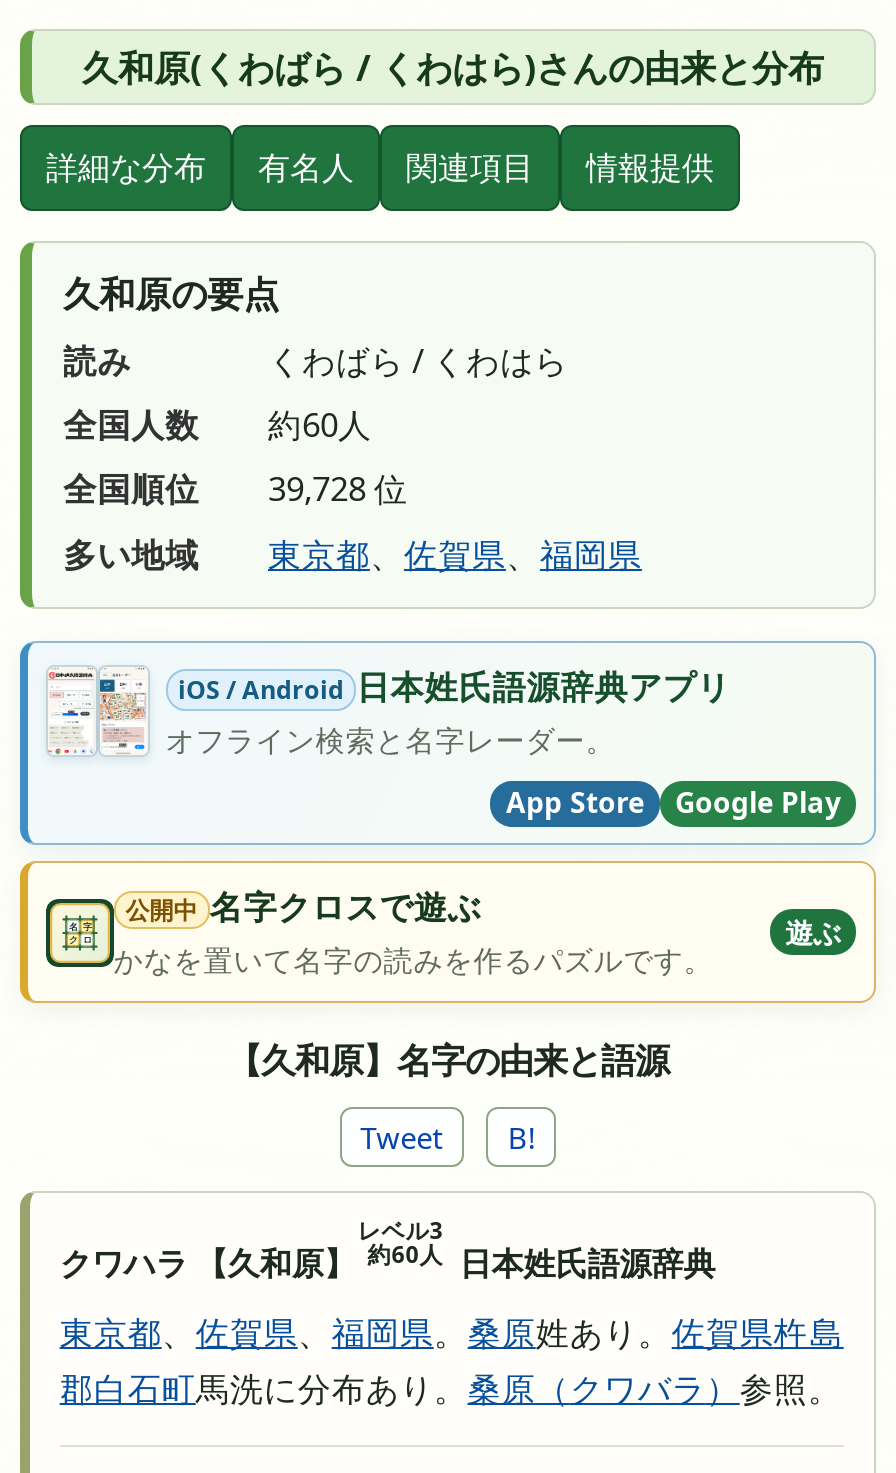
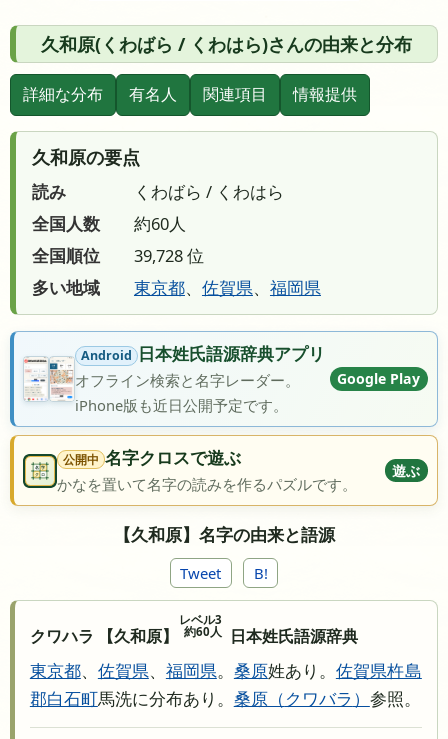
[46,662,731,770] [image] | iOS / Android 日本姓氏語源辞典アプリ -> [24,342,325,402] [image] | Android 日本姓氏語源辞典アプリ
[506,784,644,822] App Store -> [75,395,288,415] iPhone版も近日公開予定です。
moved [675,784,841,822] -> [337,369,420,388]: Google Play

